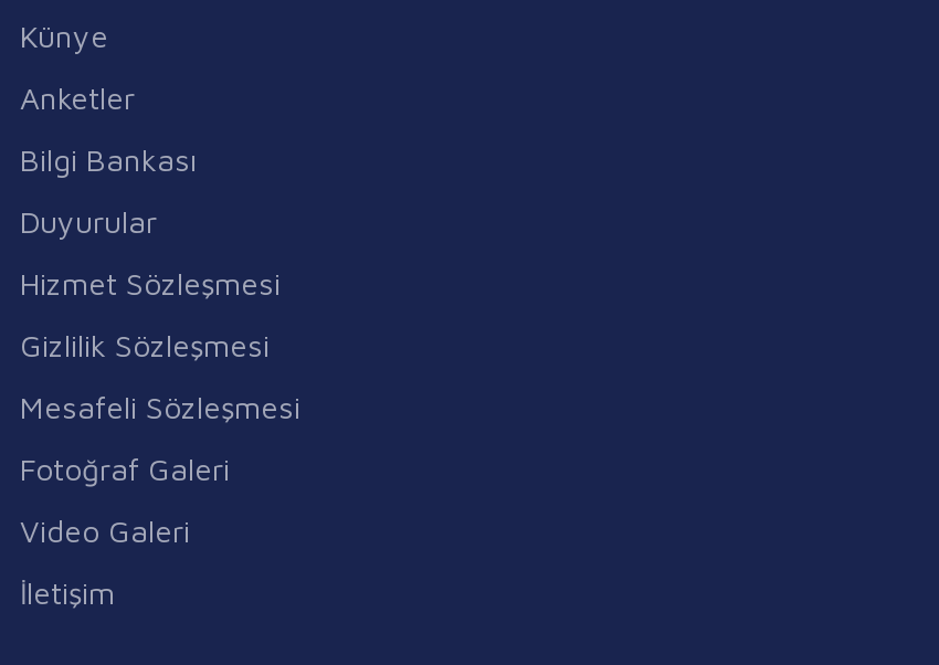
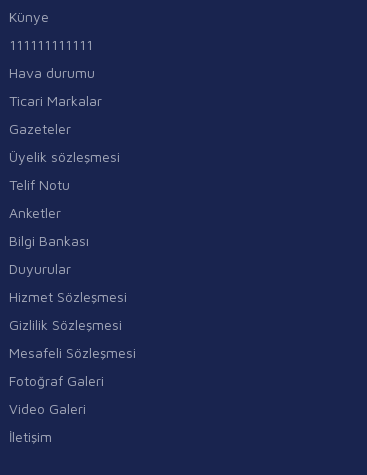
none -> [9,36,120,193] 111111111111 | Hava durumu | Ticari Markalar | Gazeteler | Üyelik sözleşmesi | Telif Notu

